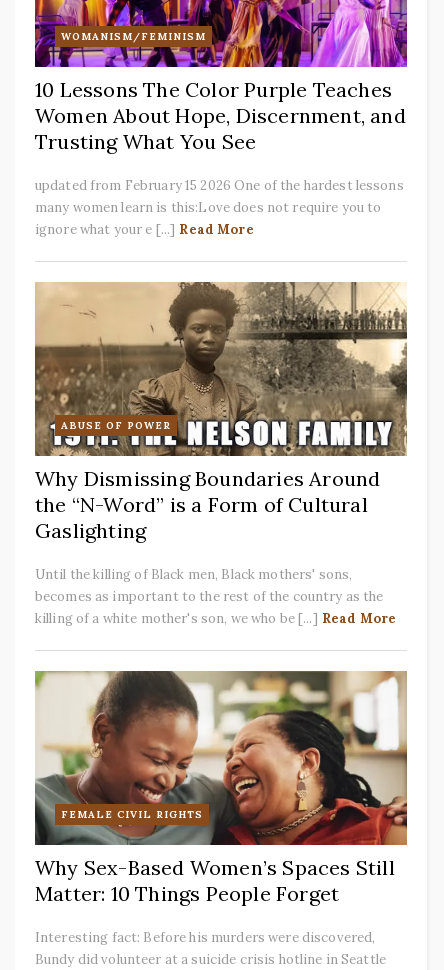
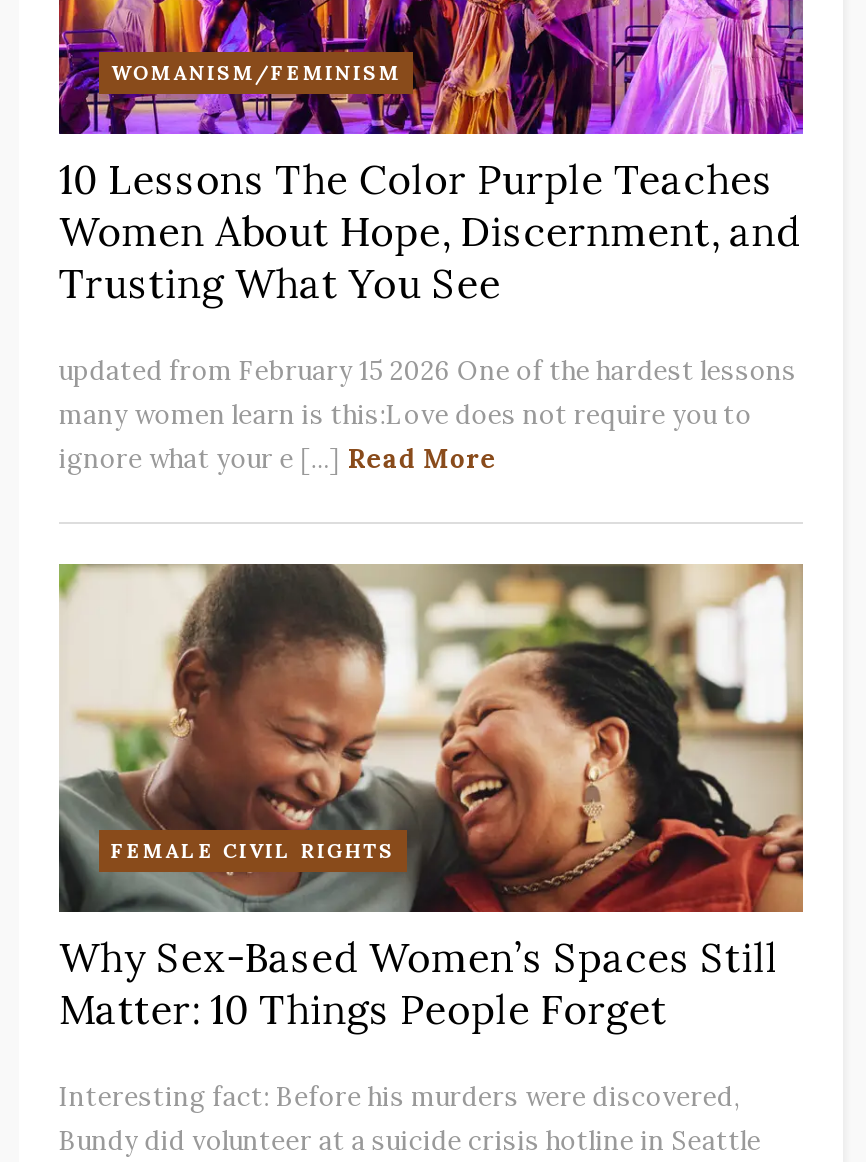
[35,282,408,626] [image] | ABUSE OF POWER | Why Dismissing Boundaries Around | the “N-Word” is a Form of Cultural | Gaslighting | Until the killing of Black men, Black mothers' sons, | becomes as important to the rest of the country as the | killing of a white mother's son, we who be [...] Read More -> none

